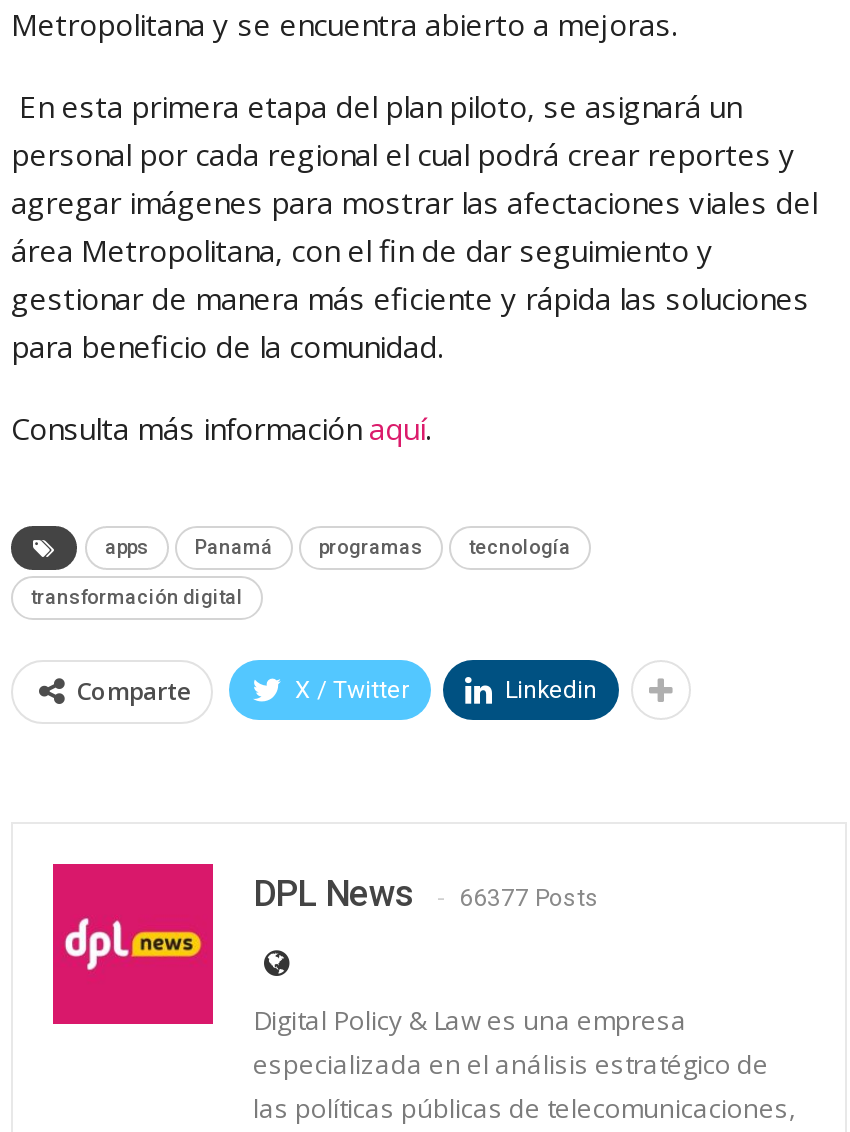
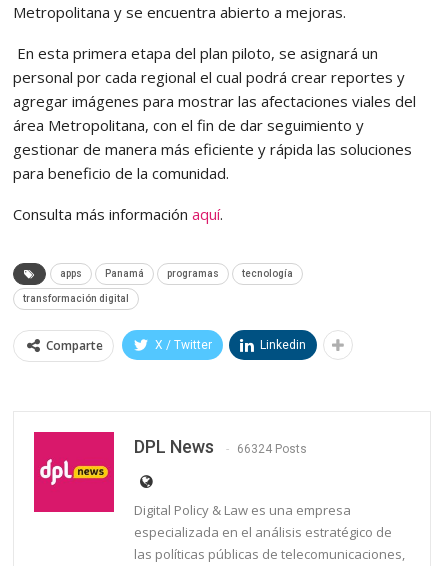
[253,873,599,915] DPL News 66377 Posts -> [134,436,307,457] DPL News 66324 Posts

